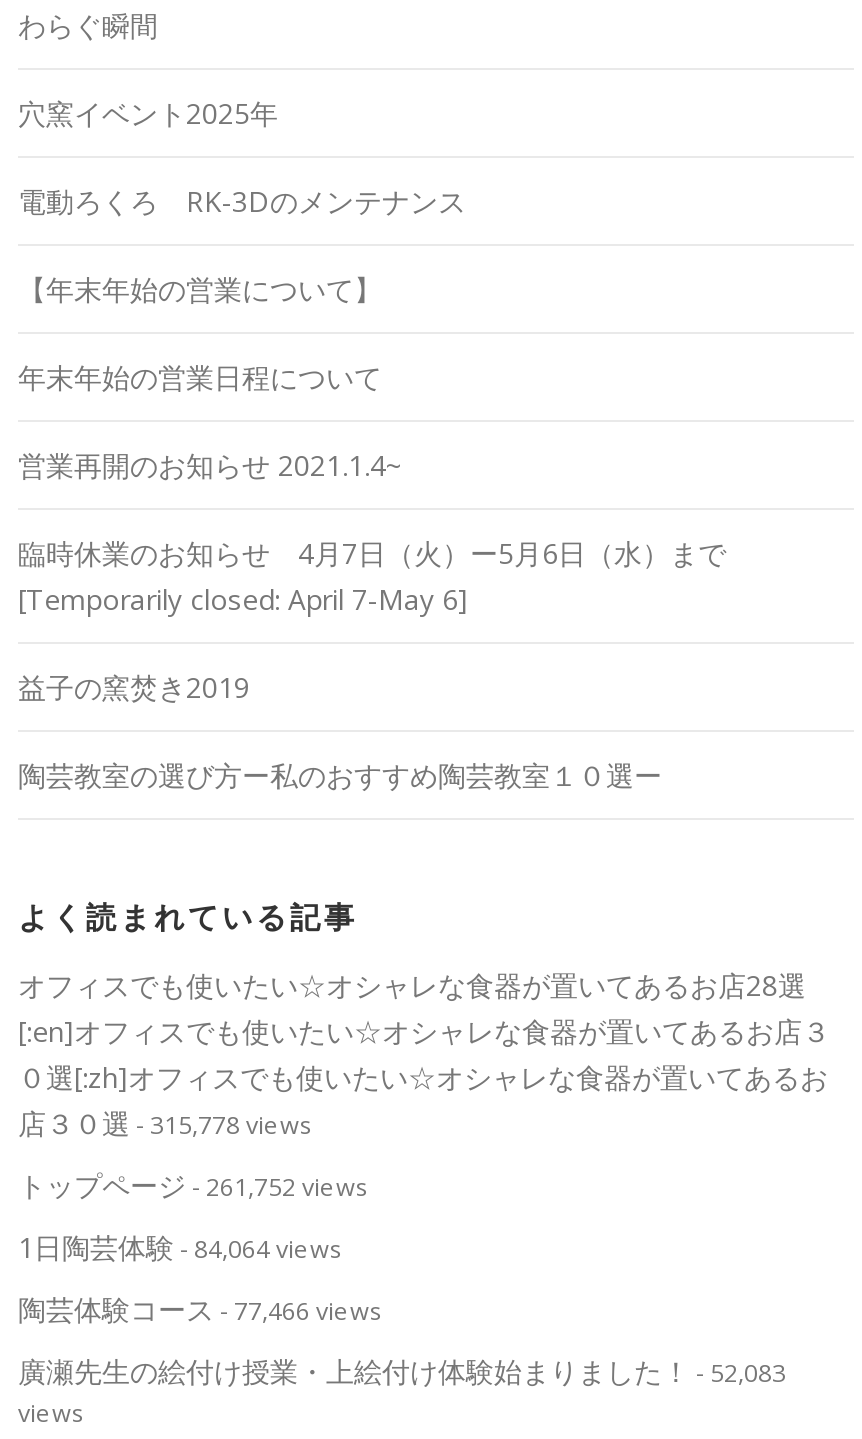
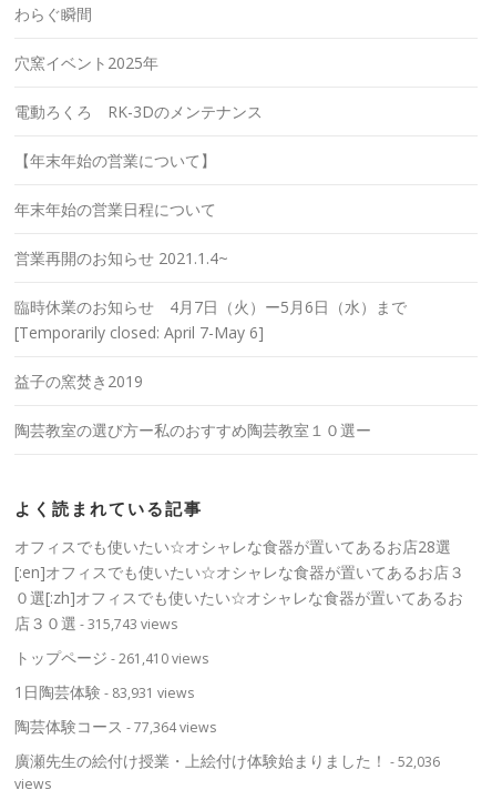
[18,1104,312,1142] 店３０選- 315,778 views -> [14,612,177,633] 店３０選- 315,743 views
[18,1166,368,1204] トップページ- 261,752 views -> [14,647,208,668] トップページ- 261,410 views
[18,1228,342,1266] 1日陶芸体験- 84,064 views -> [14,681,194,702] 1日陶芸体験- 83,931 views
[18,1290,382,1328] 陶芸体験コース- 77,466 views -> [14,716,216,737] 陶芸体験コース- 77,364 views
[18,1352,786,1390] 廣瀬先生の絵付け授業・上絵付け体験始まりました！- 52,083 -> [14,750,440,771] 廣瀬先生の絵付け授業・上絵付け体験始まりました！- 52,036

